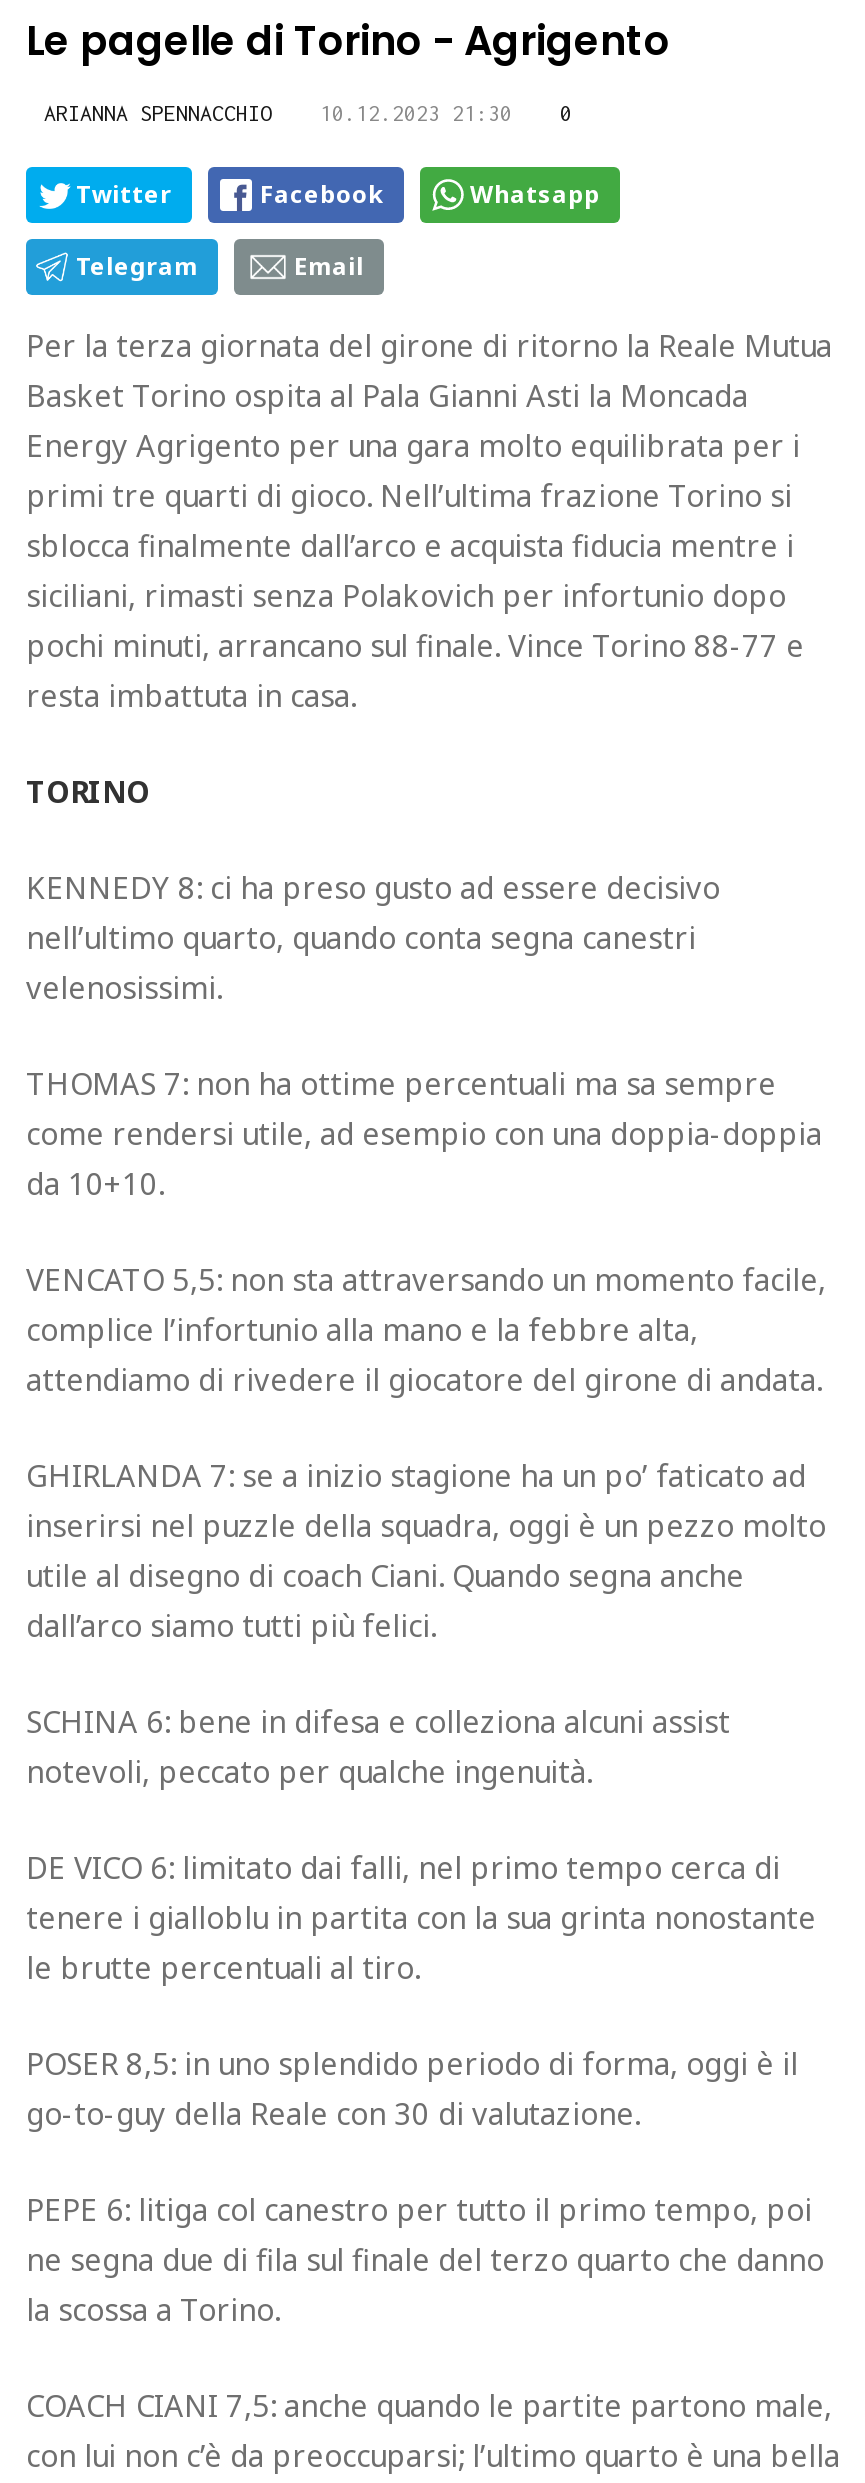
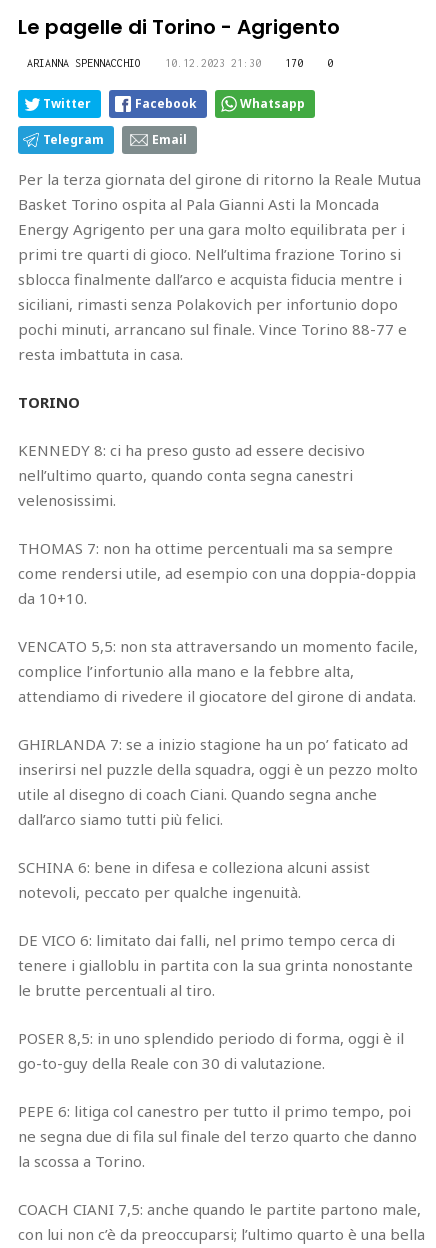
none -> [285,57,303,69] 170

